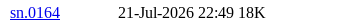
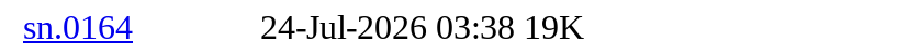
[118,4,266,21] 21-Jul-2026 22:49 18K -> [260,10,585,46] 24-Jul-2026 03:38 19K

